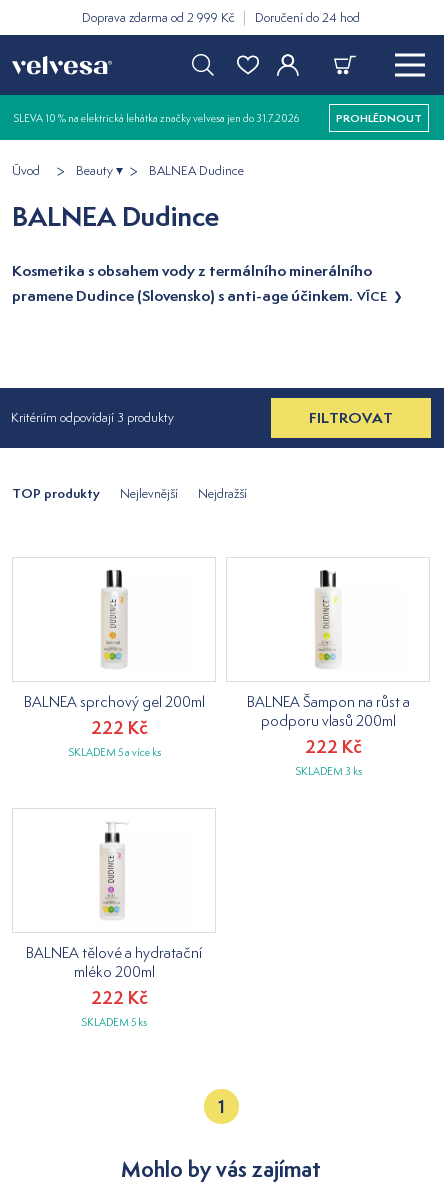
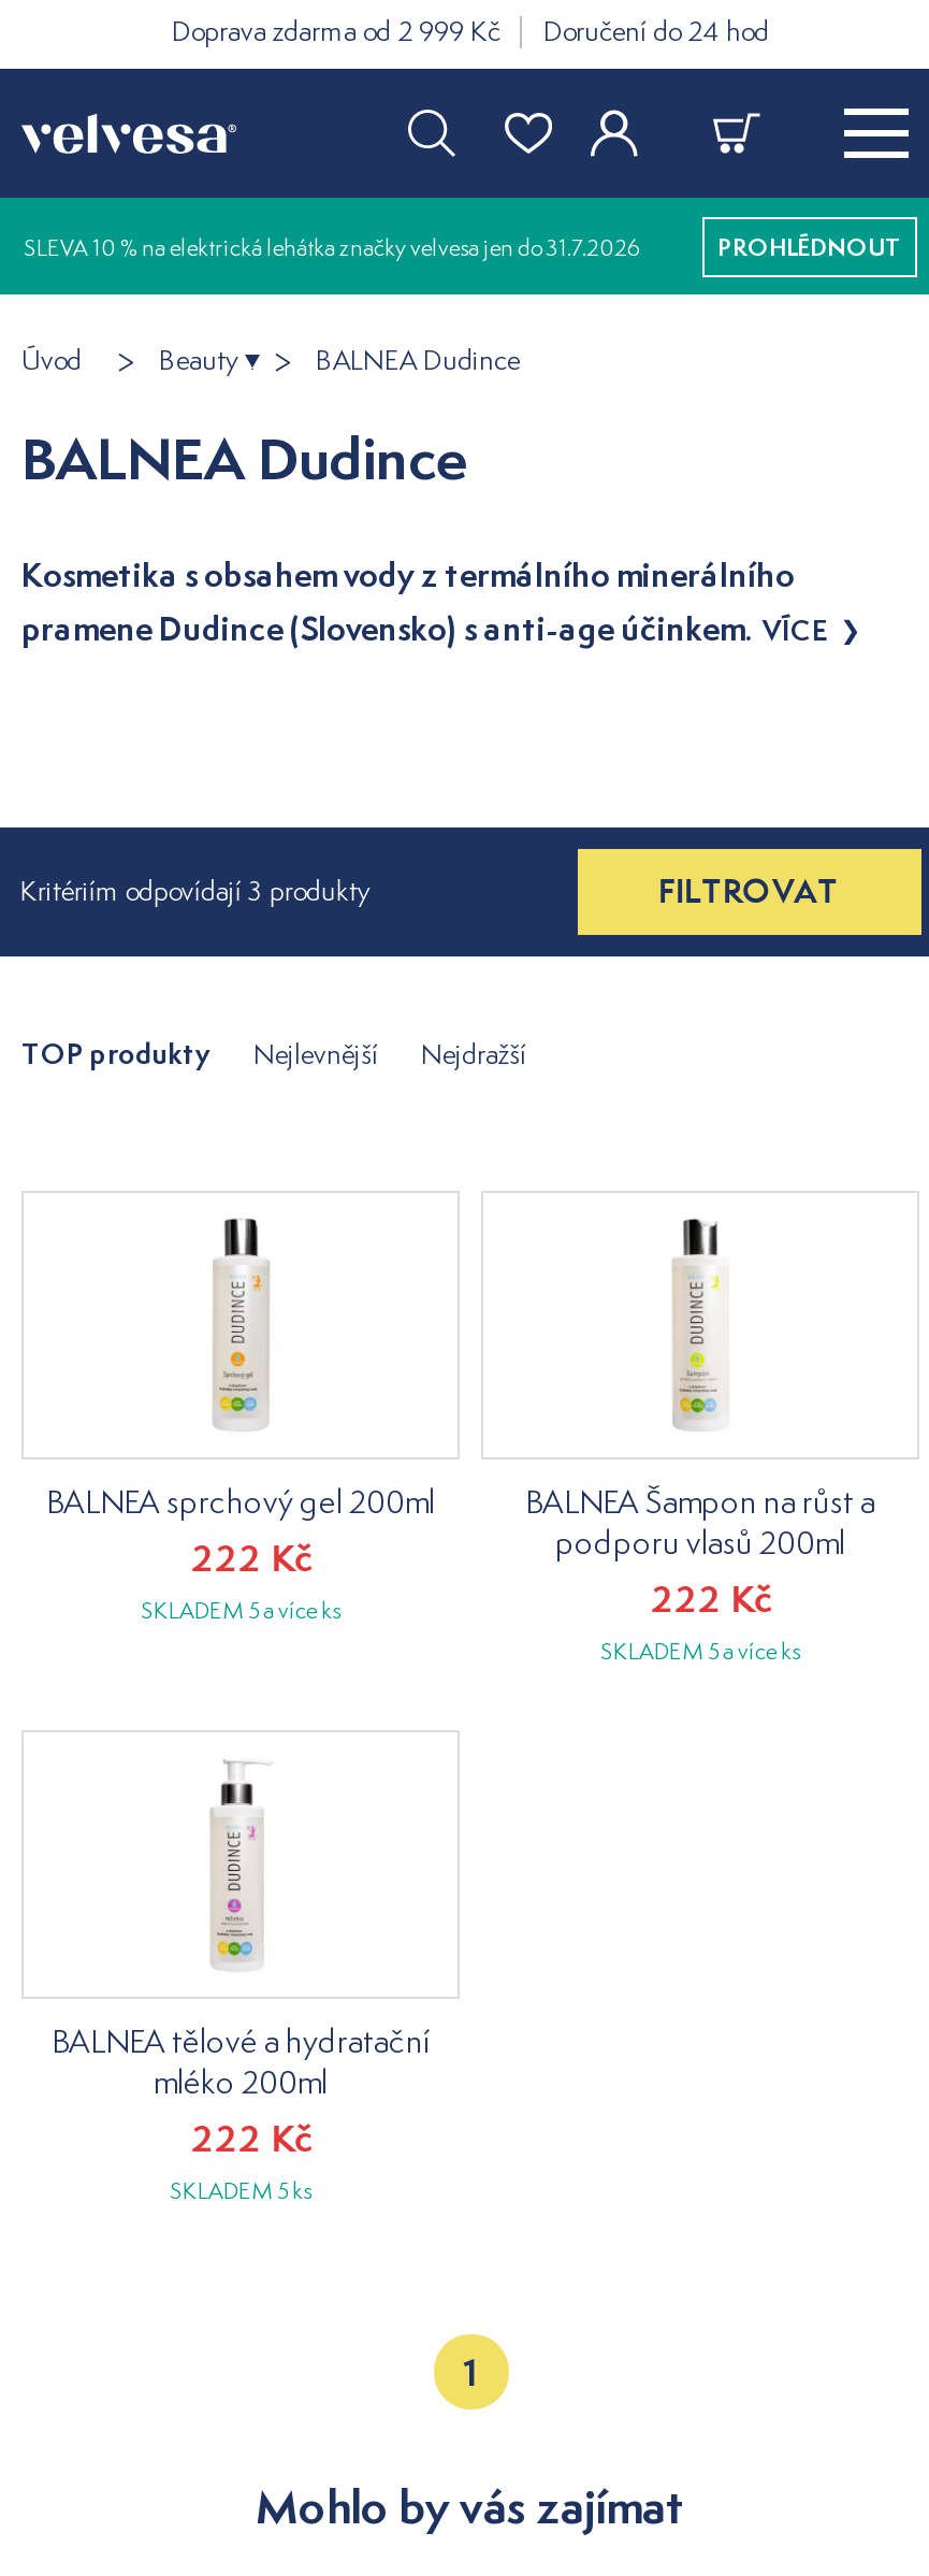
[294,764,361,778] SKLADEM 3 ks -> [600,1636,800,1666] SKLADEM 5 a více ks

